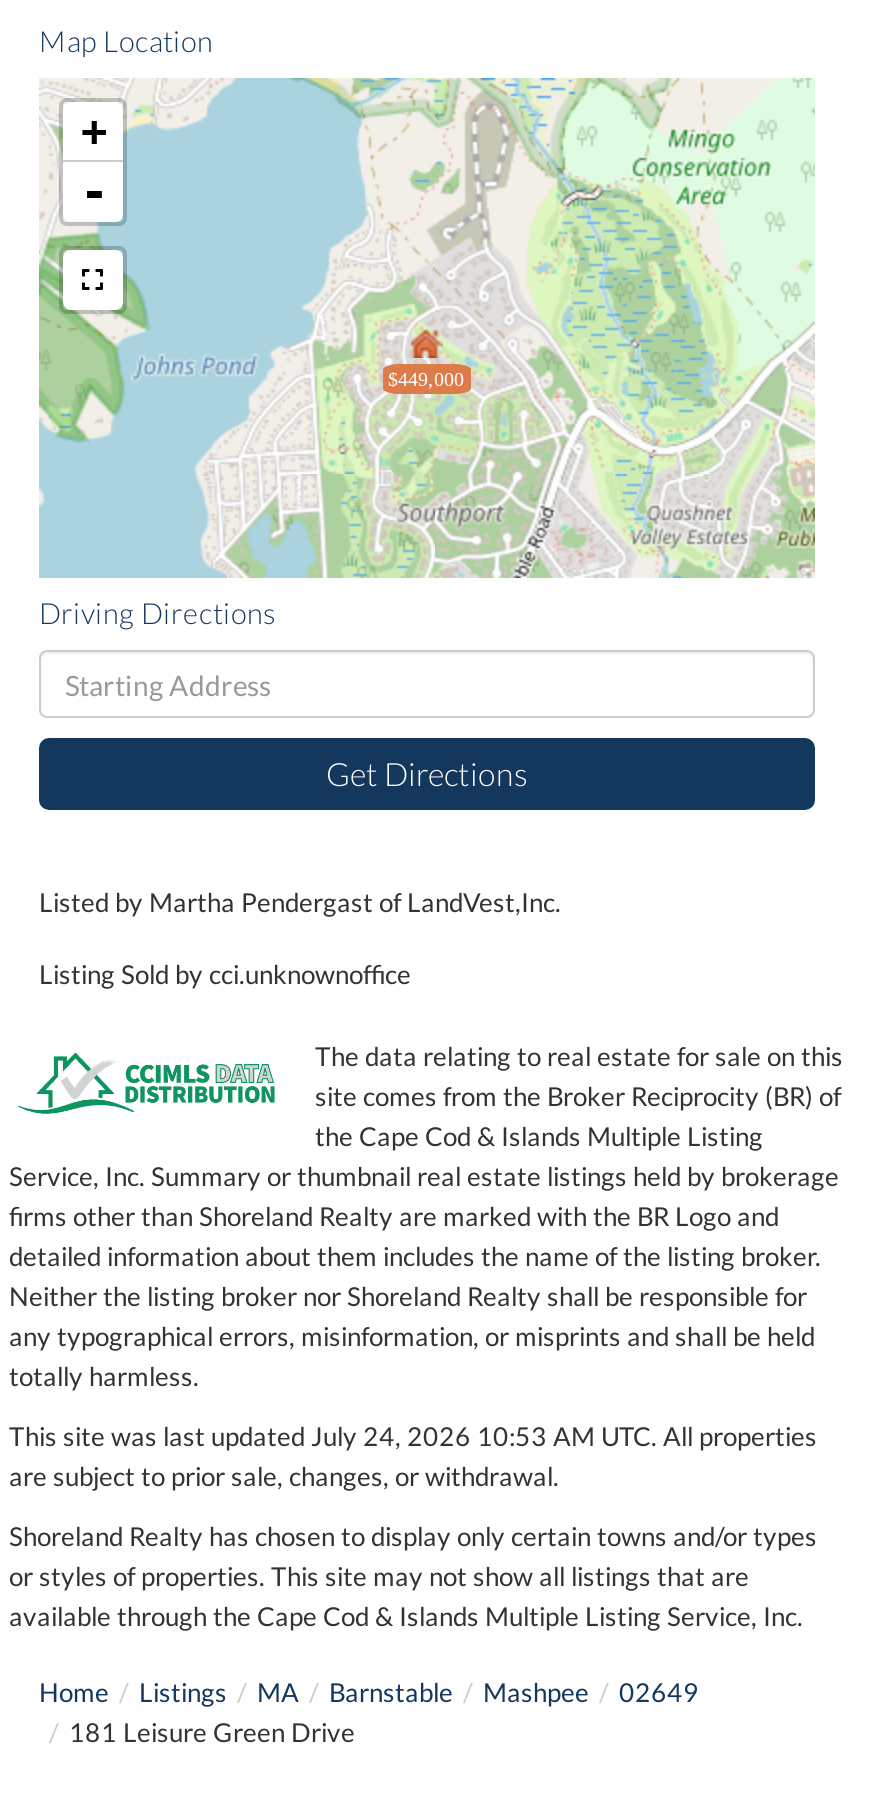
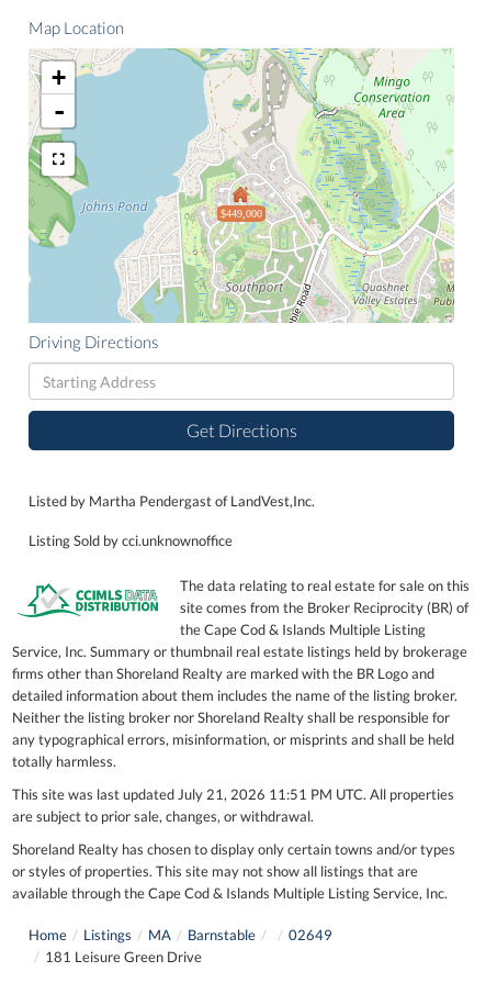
[9,1421,817,1453] This site was last updated July 24, 2026 10:53 AM UTC. All properties -> [12,786,454,803] This site was last updated July 21, 2026 11:51 PM UTC. All properties
[483,1677,589,1709] Mashpee -> none

